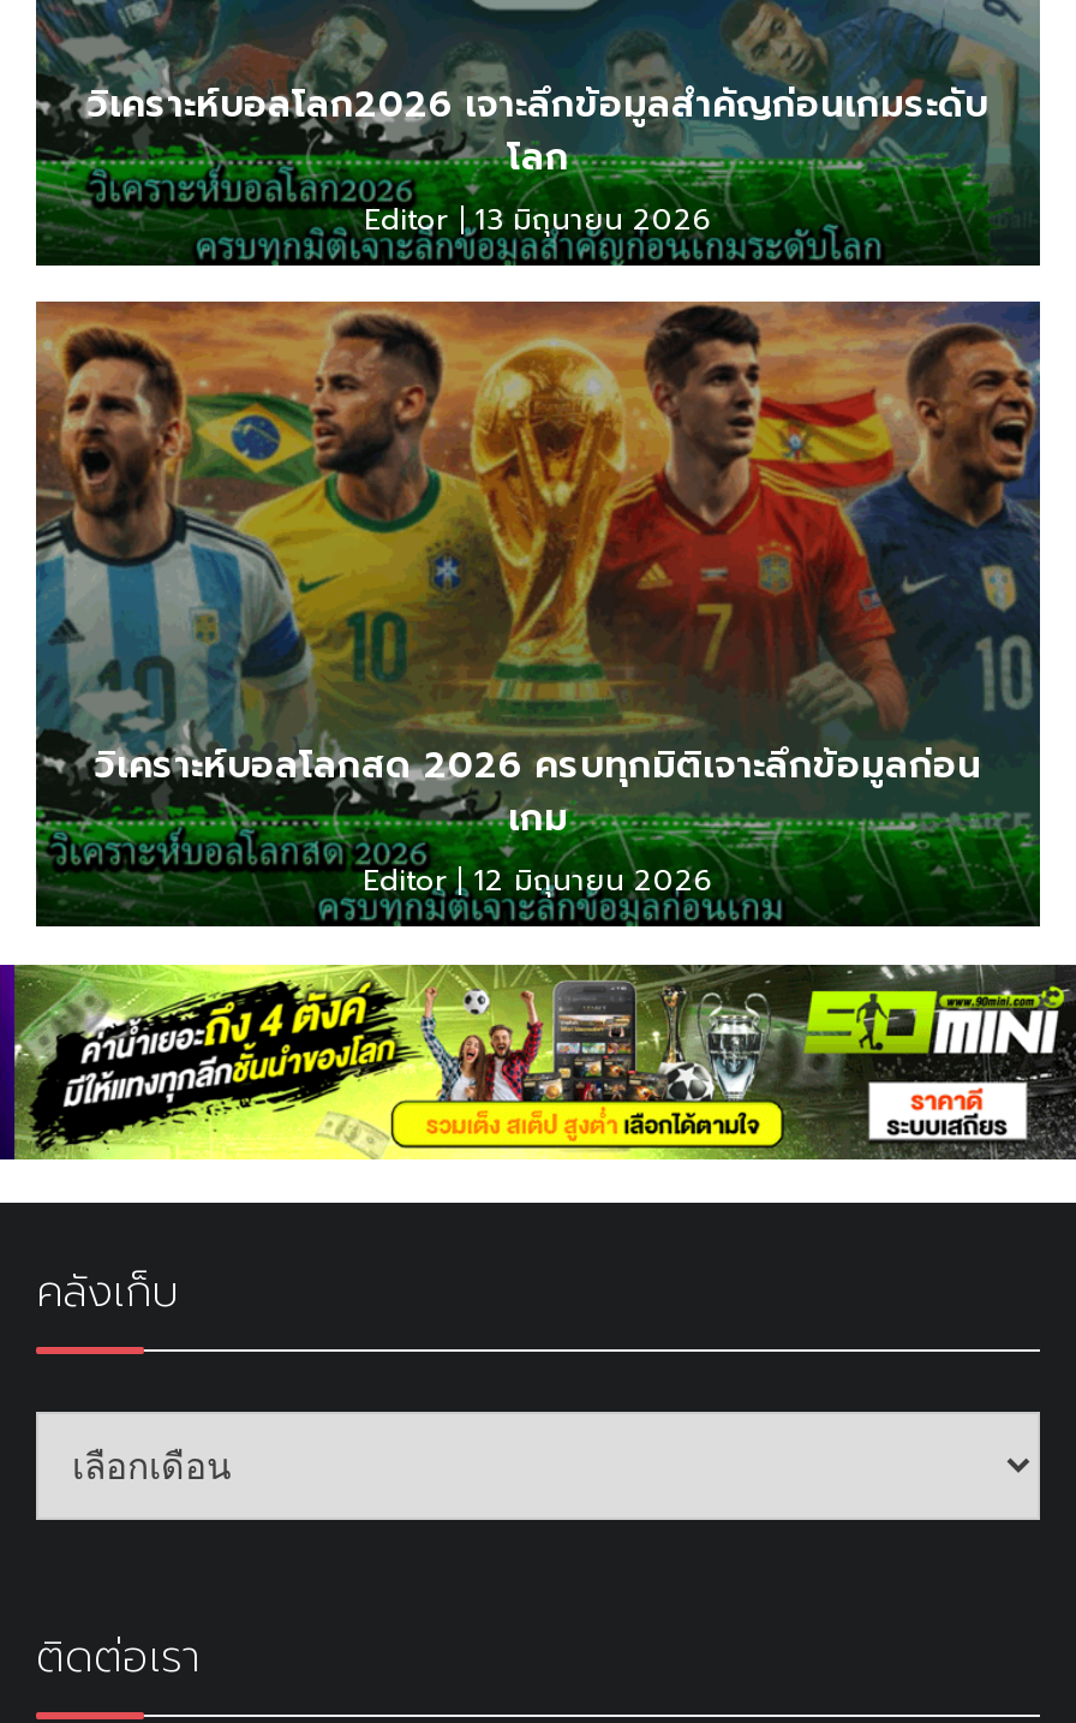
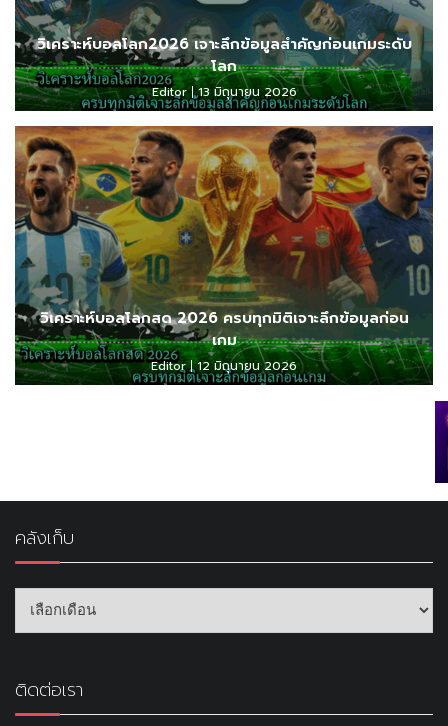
[7,961,1069,1163] [image] -> none

